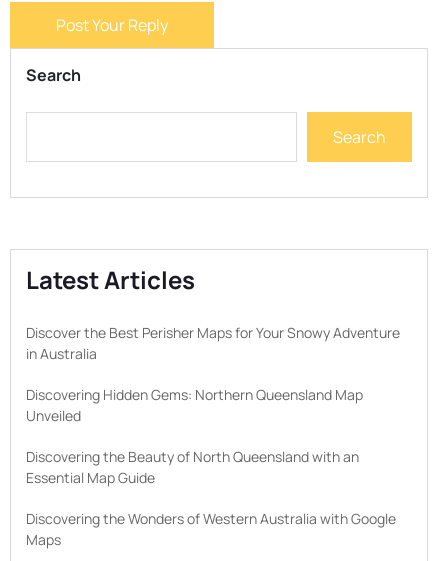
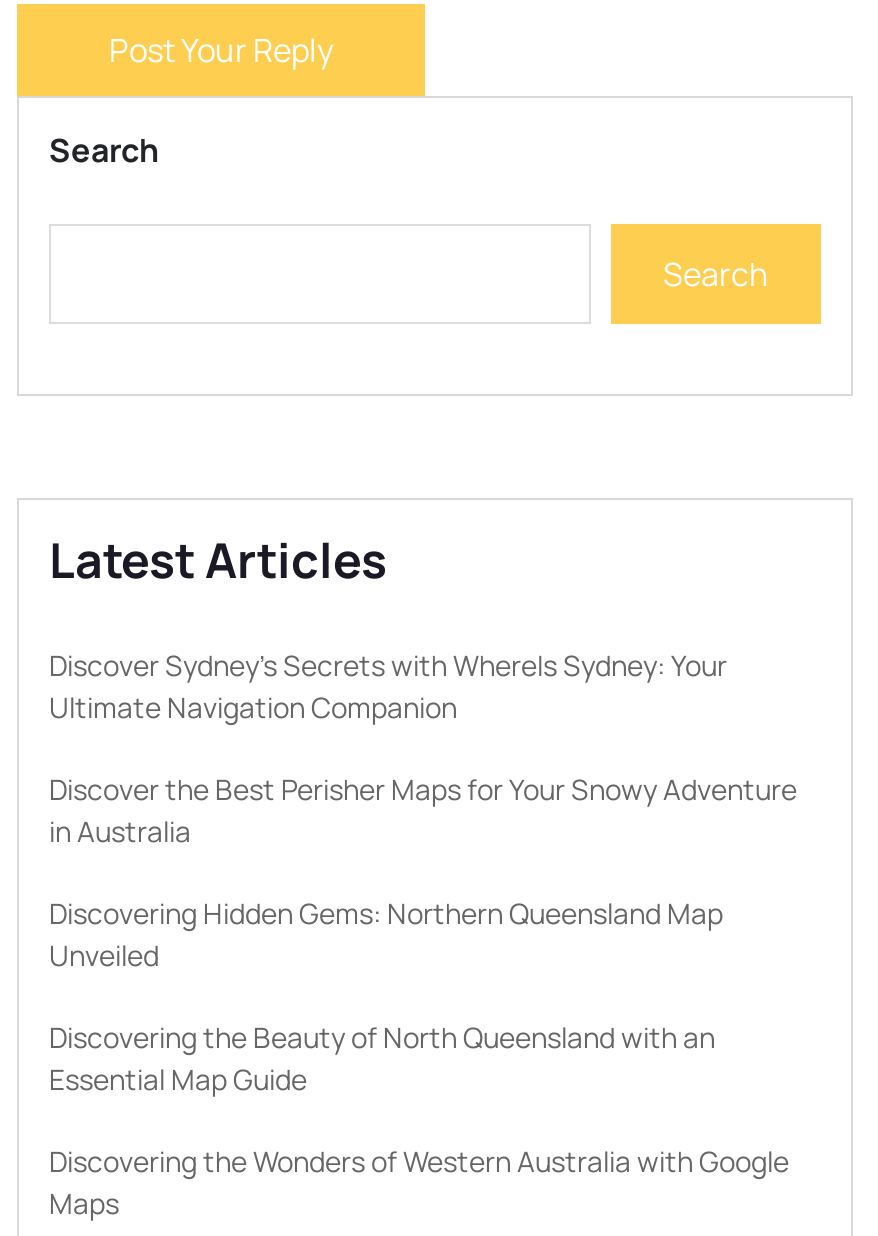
none -> [49,646,727,726] Discover Sydney’s Secrets with WhereIs Sydney: Your | Ultimate Navigation Companion

